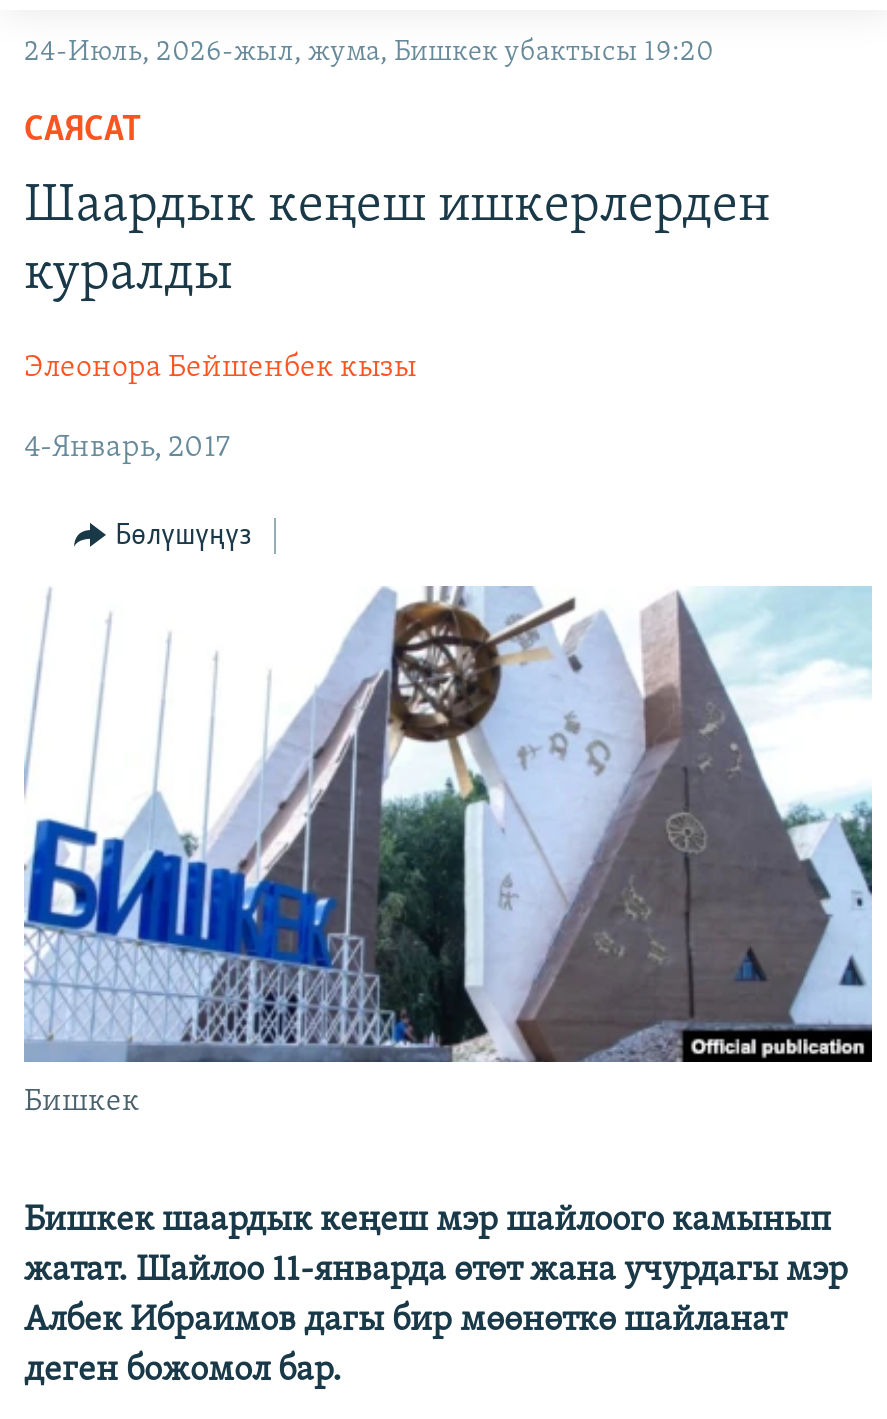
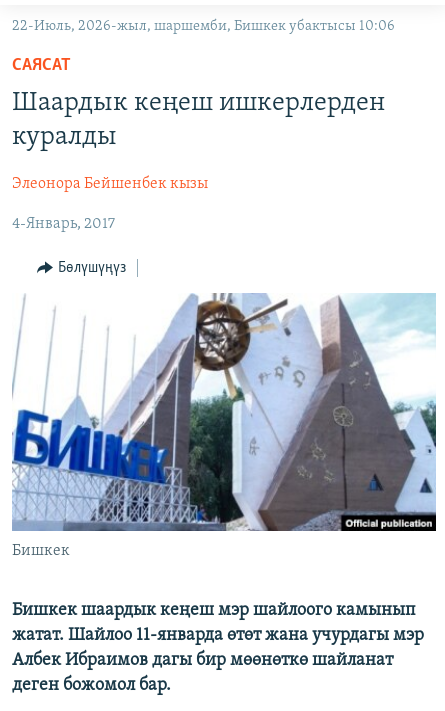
[24,38,714,68] 24-Июль, 2026-жыл, жума, Бишкек убактысы 19:20 -> [12,19,395,34] 22-Июль, 2026-жыл, шаршемби, Бишкек убактысы 10:06

